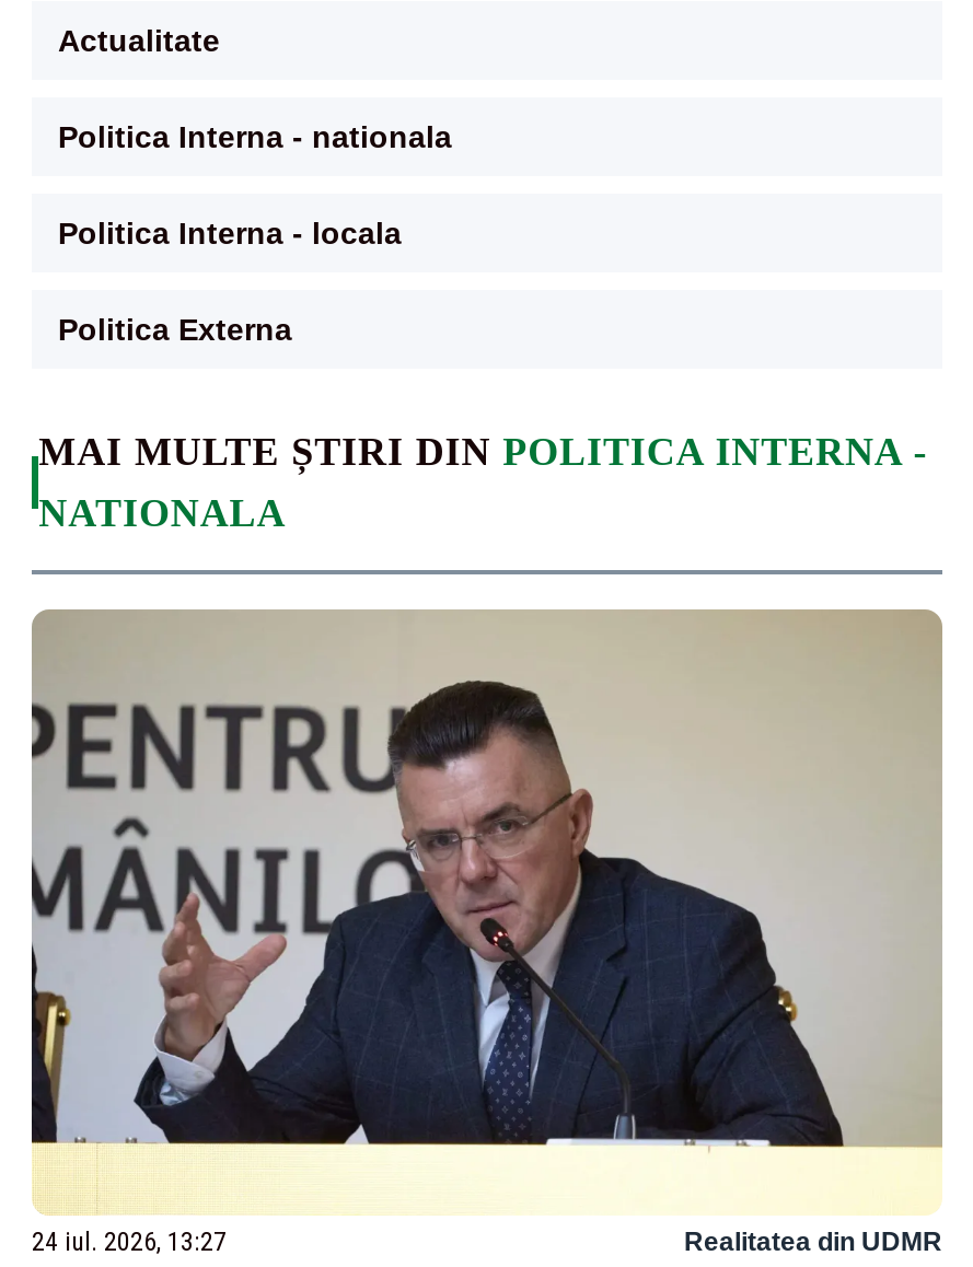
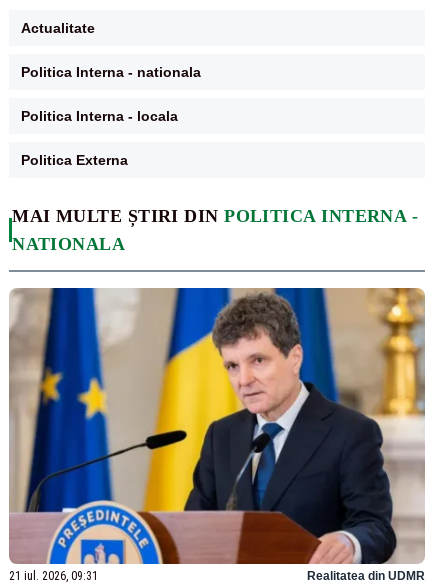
[30,607,942,1258] [image] | 24 iul. 2026, 13:27 -> [9,287,425,583] [image] | 21 iul. 2026, 09:31

